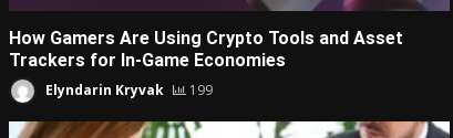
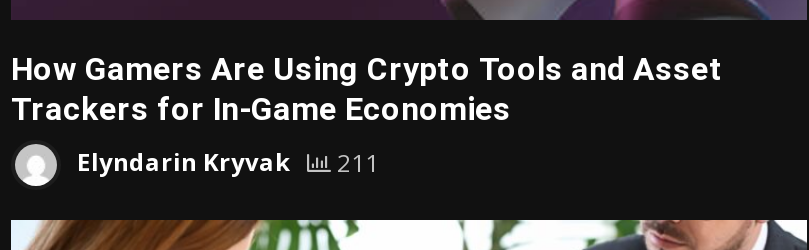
[42,81,213,99] Elyndarin Kryvak 199 -> [71,146,379,180] Elyndarin Kryvak 211

